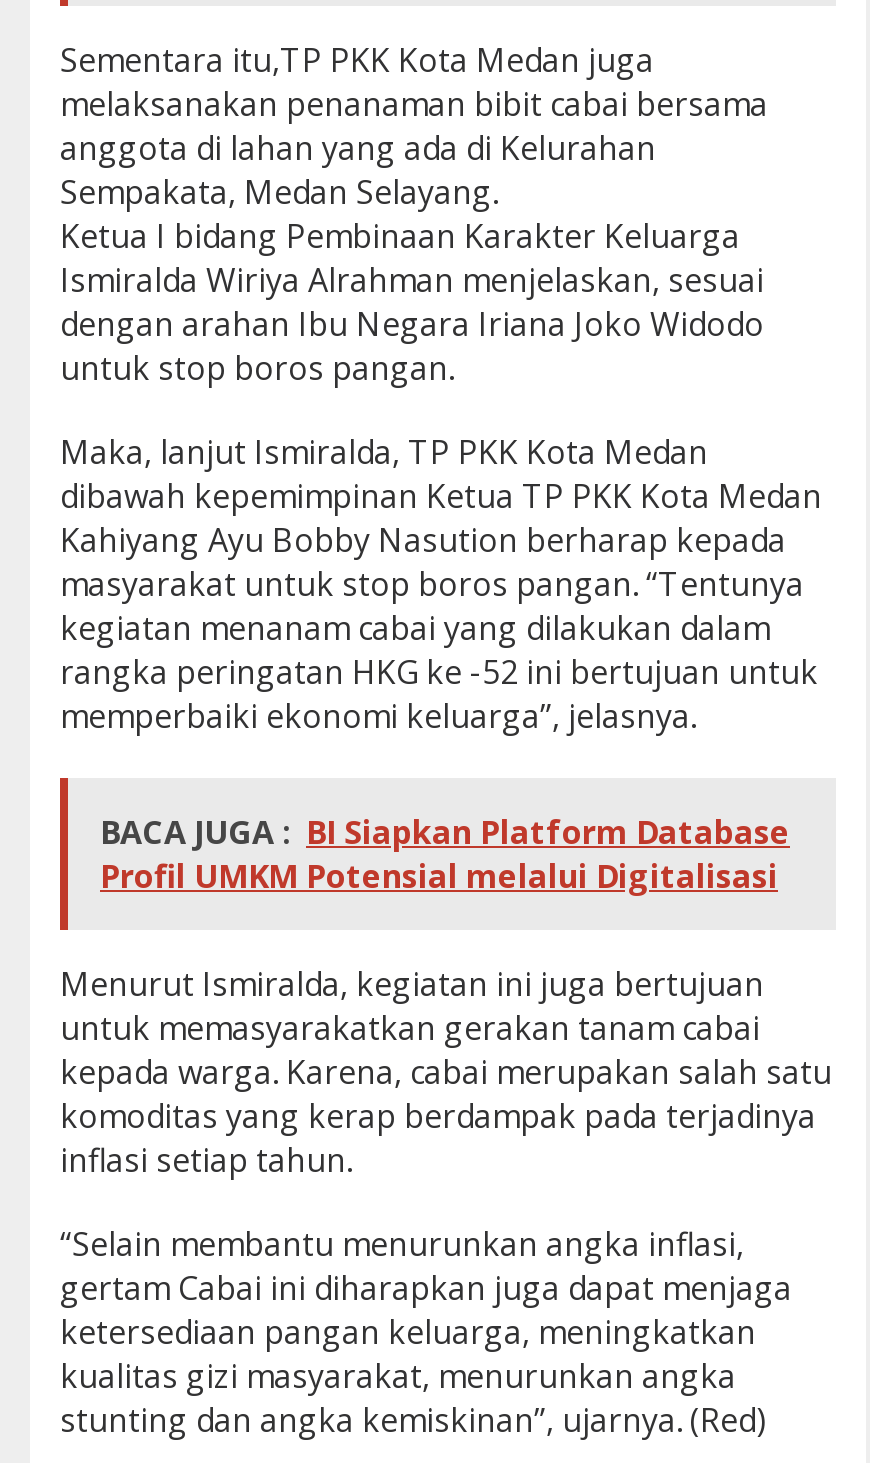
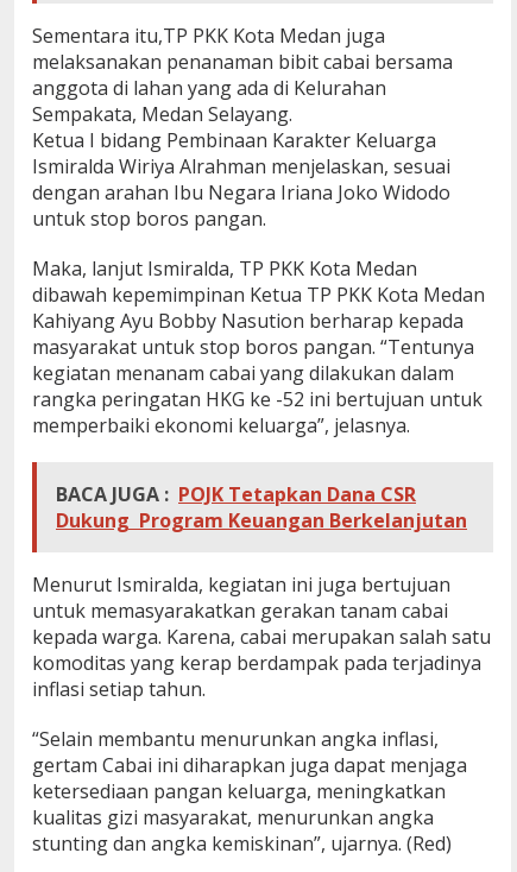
[100,810,790,898] BACA JUGA : BI Siapkan Platform Database | Profil UMKM Potensial melalui Digitalisasi -> [56,481,467,533] BACA JUGA : POJK Tetapkan Dana CSR | Dukung Program Keuangan Berkelanjutan

